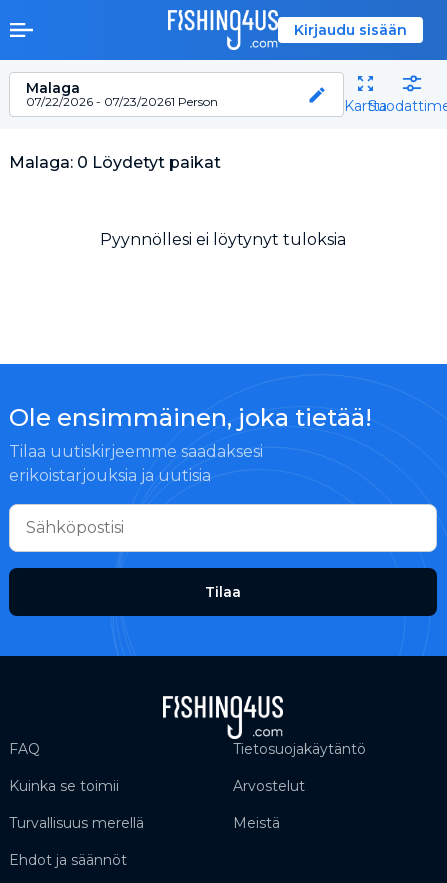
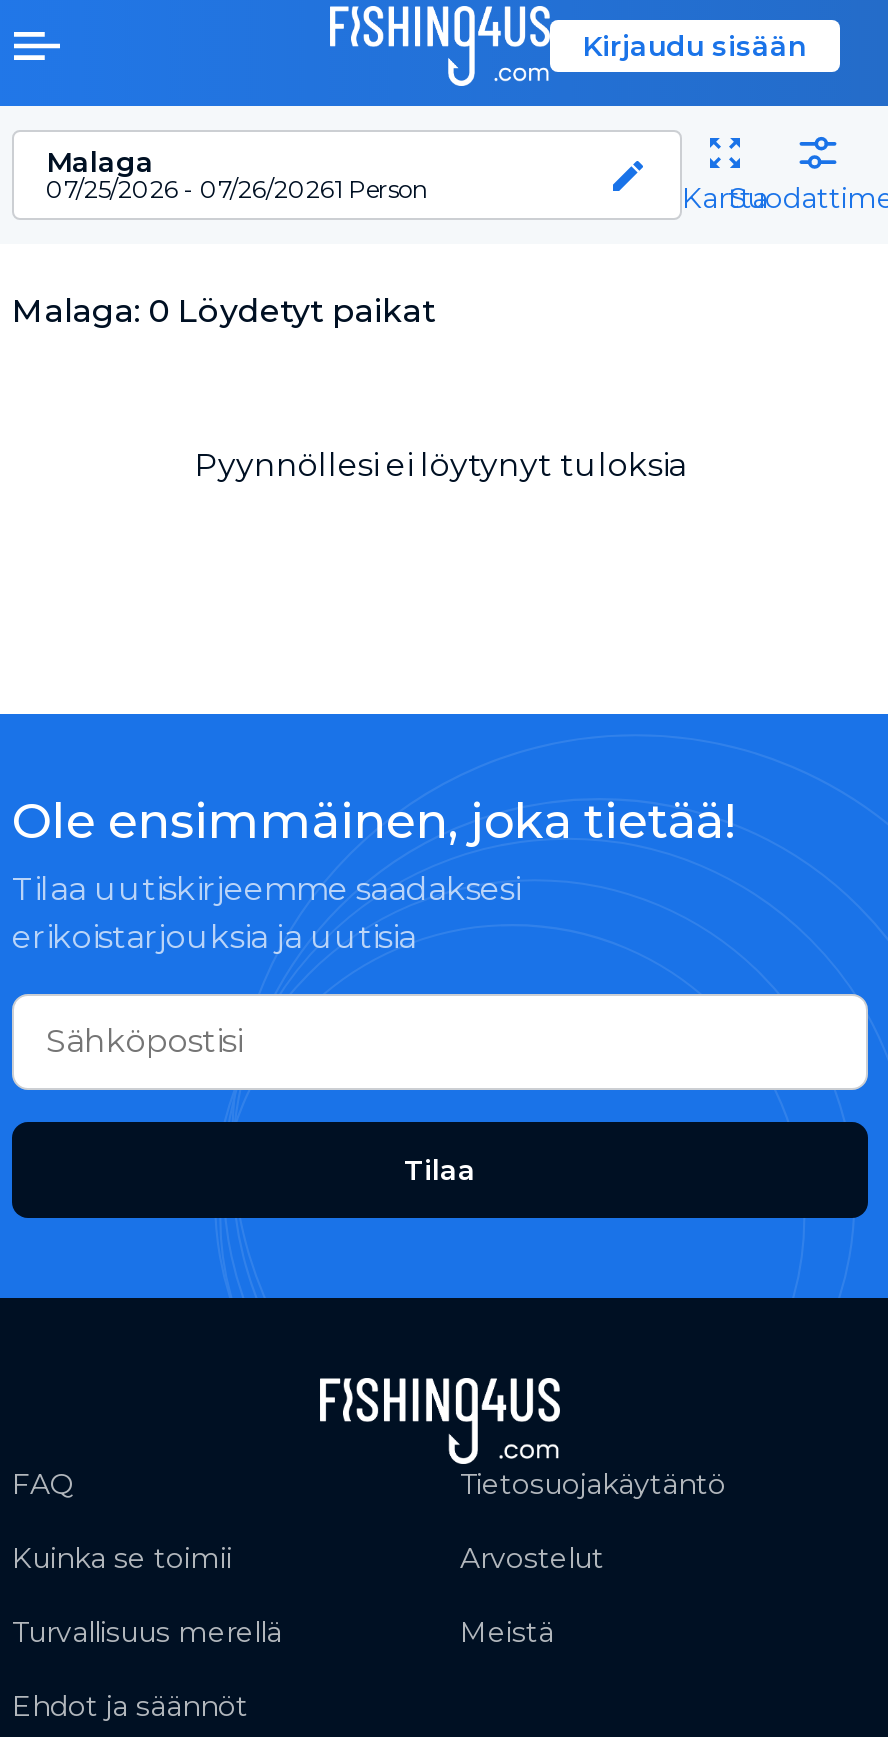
[26,93,218,108] 07/22/2026 - 07/23/20261 Person -> [46,173,428,203] 07/25/2026 - 07/26/20261 Person

